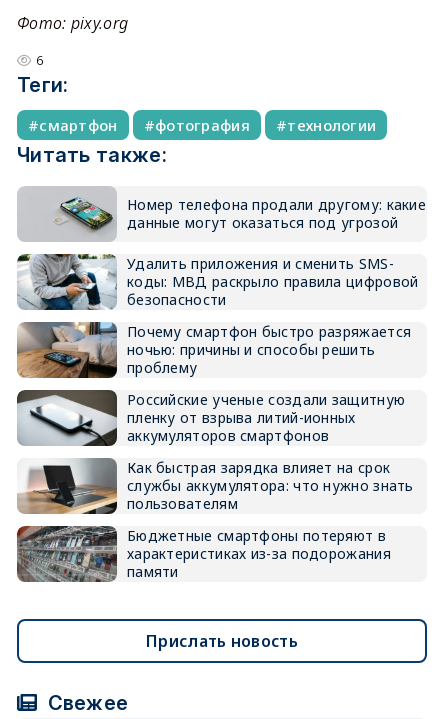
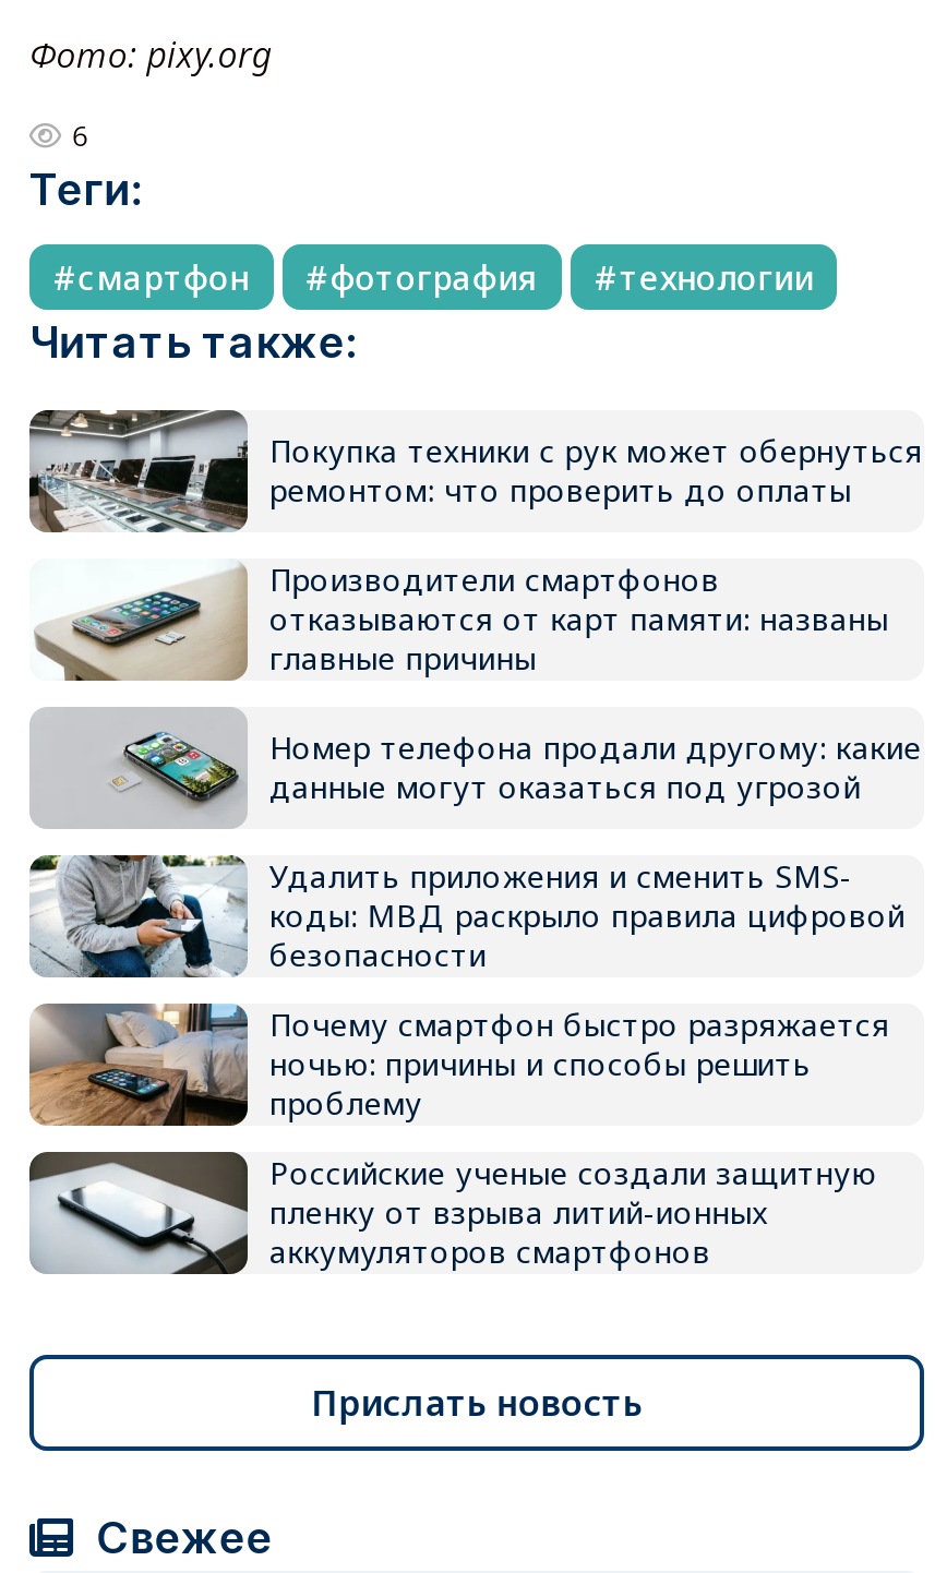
none -> [27,408,923,678] [image] | Покупка техники с рук может обернуться | ремонтом: что проверить до оплаты | Производители смартфонов | отказываются от карт памяти: названы | главные причины
none -> [32,559,239,683] [image]
moved [50,195,426,445] -> [101,726,922,1271]: [image] | Номер телефона продали другому: какие | данные могут оказаться под угрозой | ... | пленку от взрыва литий-ионных | аккумуляторов смартфонов
[17,457,414,581] [image] | Как быстрая зарядка влияет на срок | службы аккумулятора: что нужно знать | пользователям | Бюджетные смартфоны потеряют в | характеристиках из-за подорожания | памяти -> none
[17,526,113,583] [image] -> none

